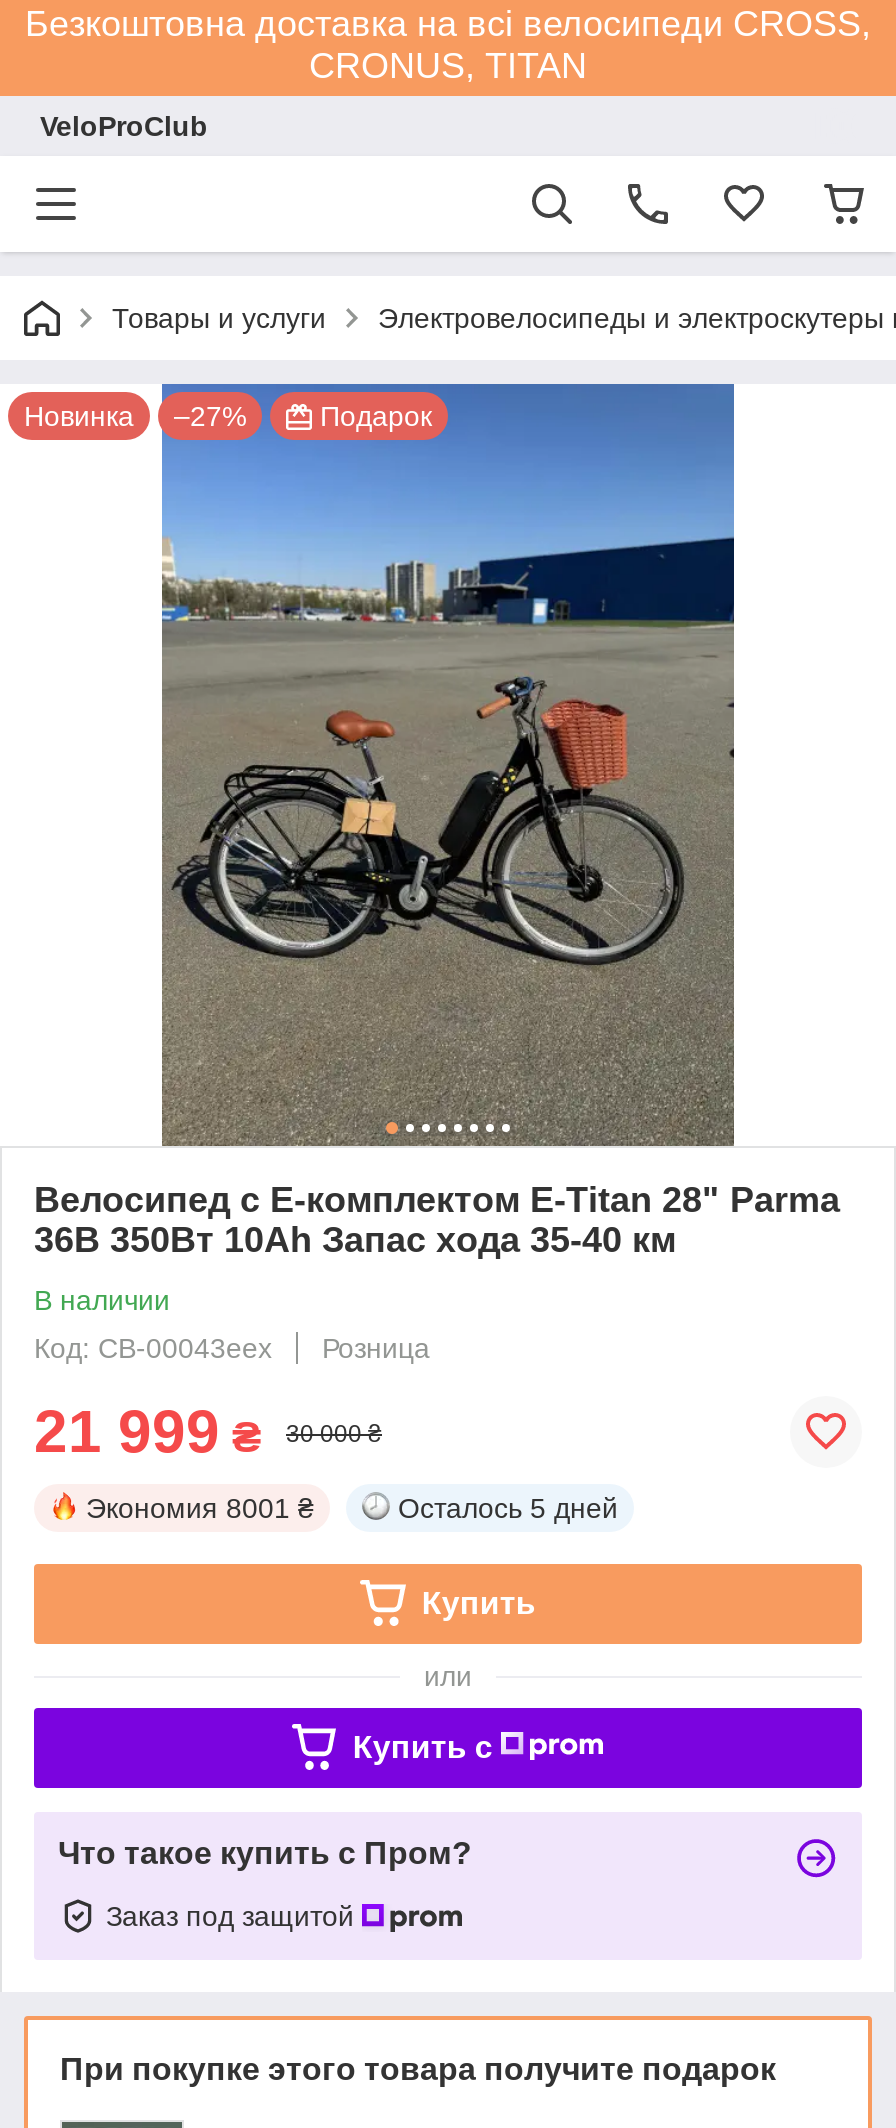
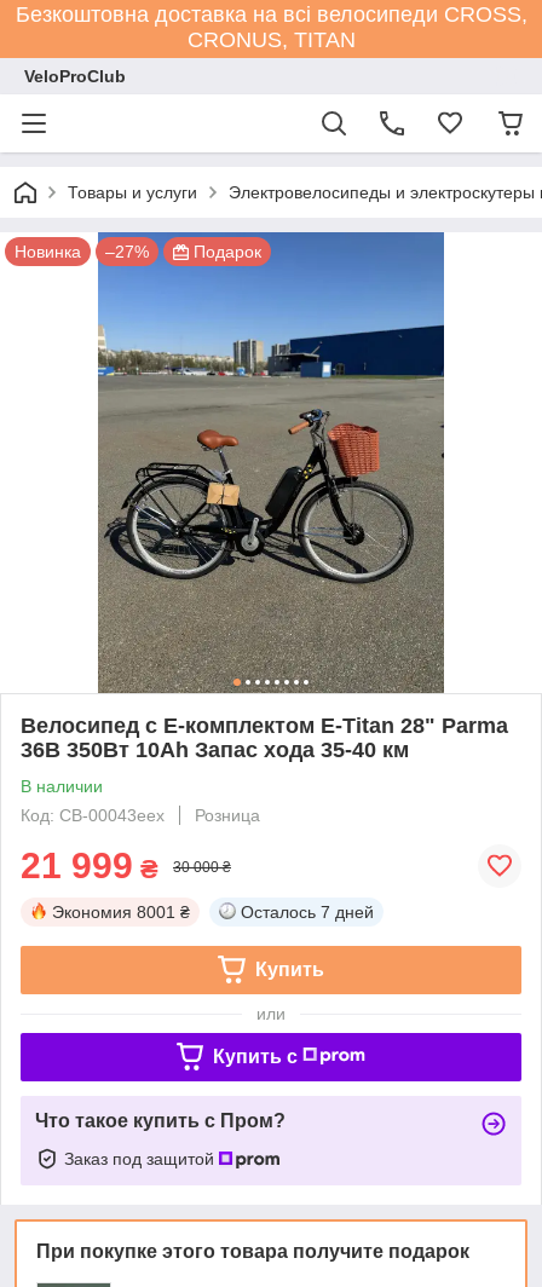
[398,1492,618,1524] Осталось 5 дней -> [241,902,374,921] Осталось 7 дней

